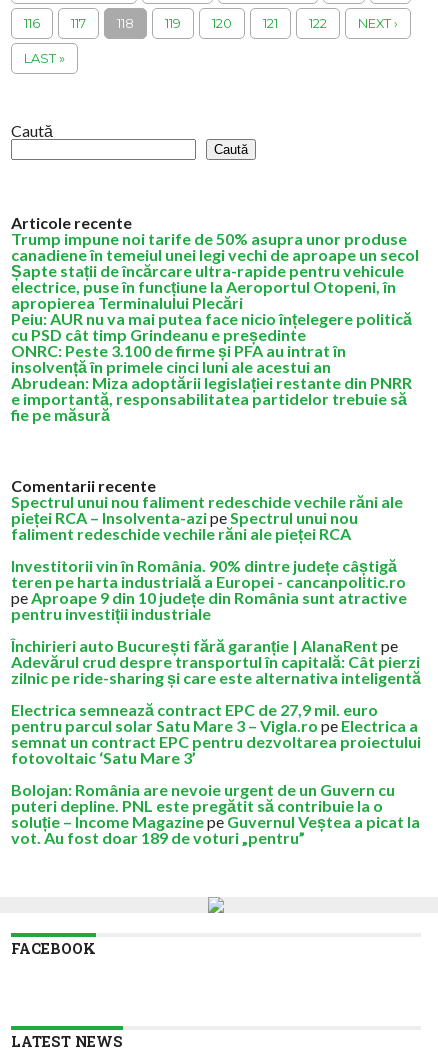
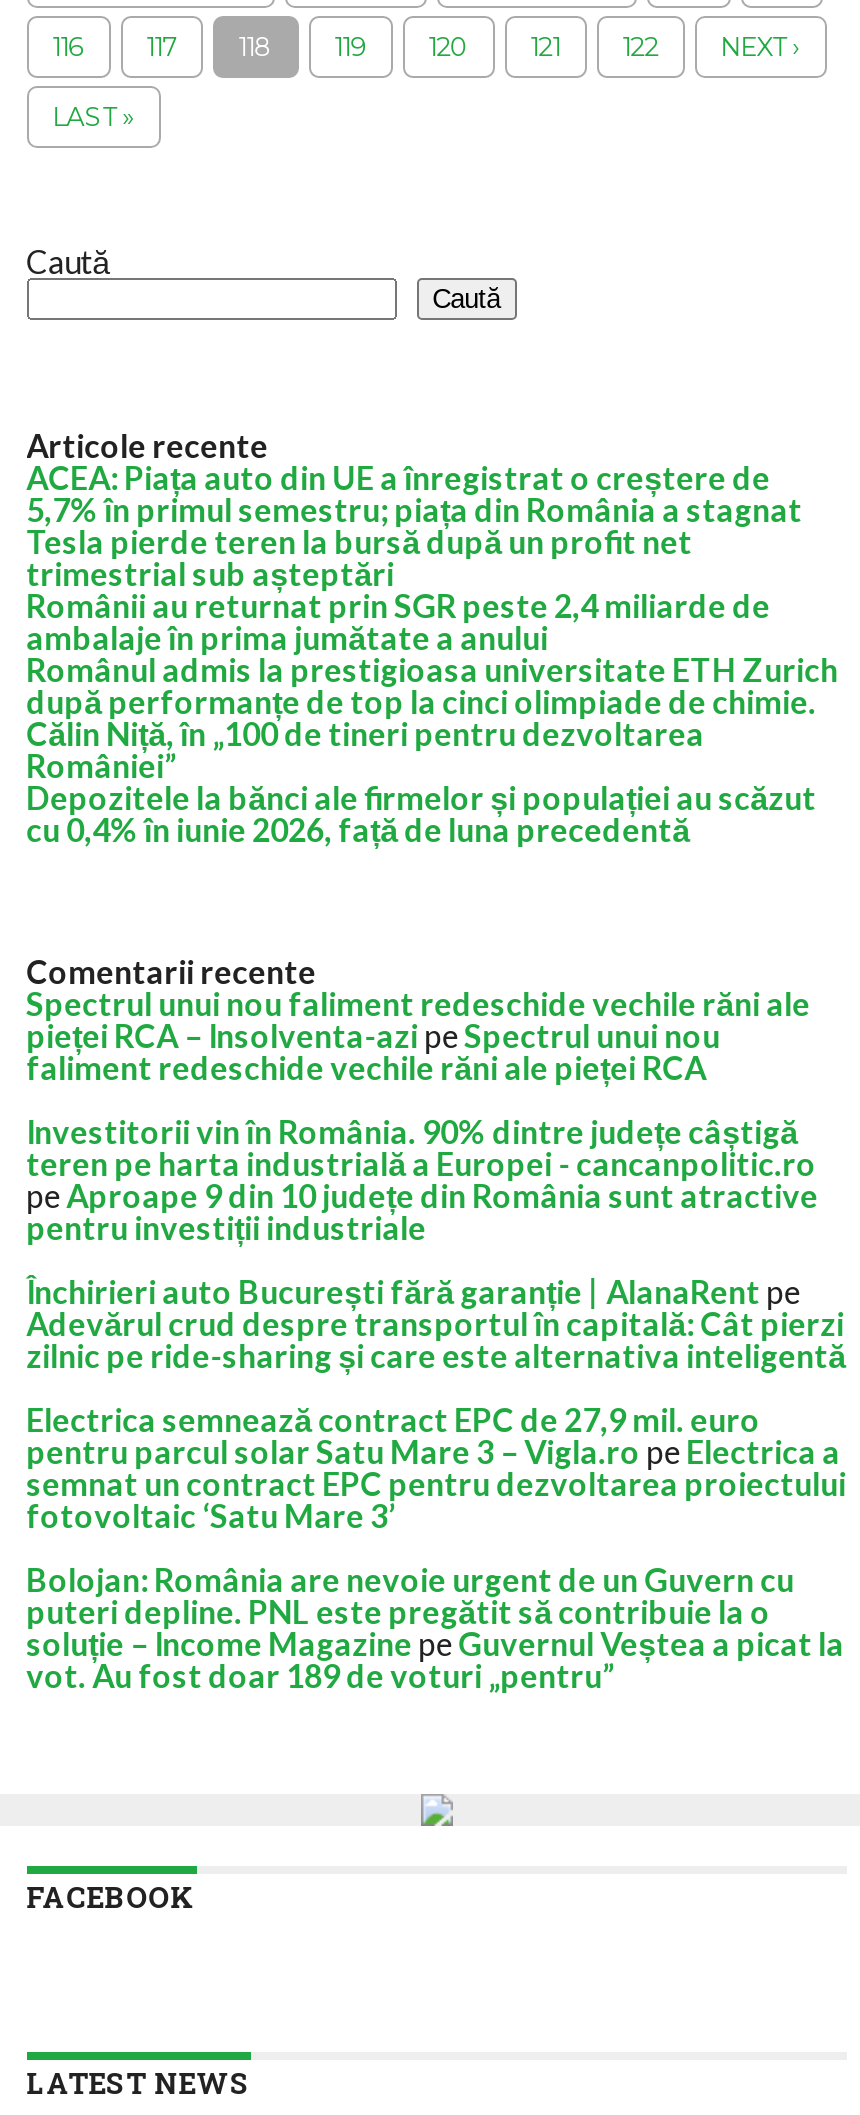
[11,229,419,424] Trump impune noi tarife de 50% asupra unor produse | canadiene în temeiul unei legi vechi de aproape un secol | Șapte stații de încărcare ultra-rapide pentru vehicule | electrice, puse în funcțiune la Aeroportul Otopeni, în | apropierea Terminalului Plecări | Peiu: AUR nu va mai putea face nicio înțelegere politică | cu PSD cât timp Grindeanu e președinte | ONRC: Peste 3.100 de firme și PFA au intrat în | insolvență în primele cinci luni ale acestui an | Abrudean: Miza adoptării legislației restante din PNRR | e importantă, responsabilitatea partidelor trebuie să | fie pe măsură -> [26,458,838,848] ACEA: Piața auto din UE a înregistrat o creștere de | 5,7% în primul semestru; piața din România a stagnat | Tesla pierde teren la bursă după un profit net | trimestrial sub așteptări | Românii au returnat prin SGR peste 2,4 miliarde de | ambalaje în prima jumătate a anului | Românul admis la prestigioasa universitate ETH Zurich | după performanțe de top la cinci olimpiade de chimie. | Călin Niță, în „100 de tineri pentru dezvoltarea | României” | Depozitele la bănci ale firmelor și populației au scăzut | cu 0,4% în iunie 2026, față de luna precedentă

